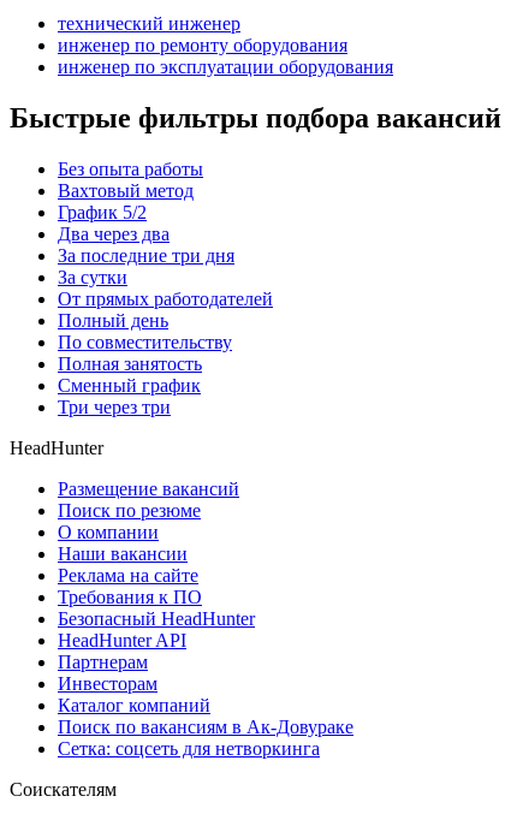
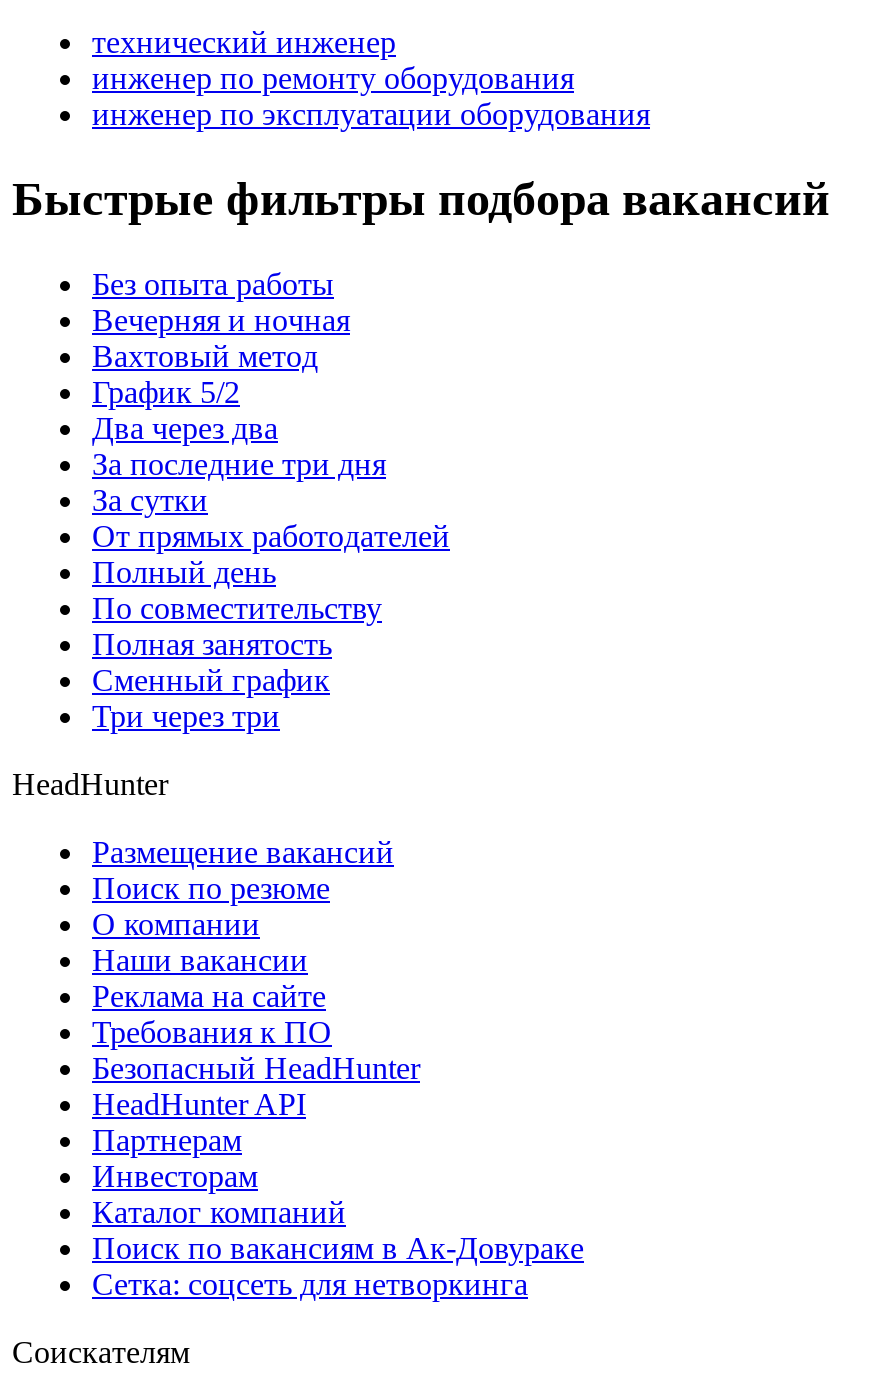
none -> [92,303,350,337] Вечерняя и ночная

